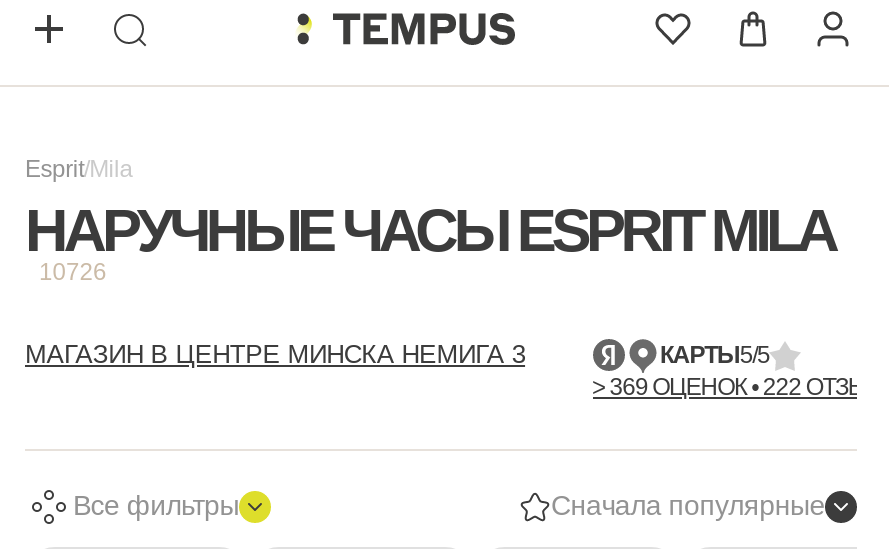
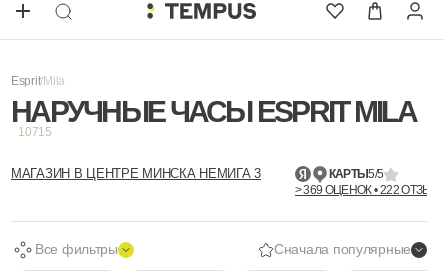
[39,258,107,286] 10726 -> [18,125,52,139] 10715

